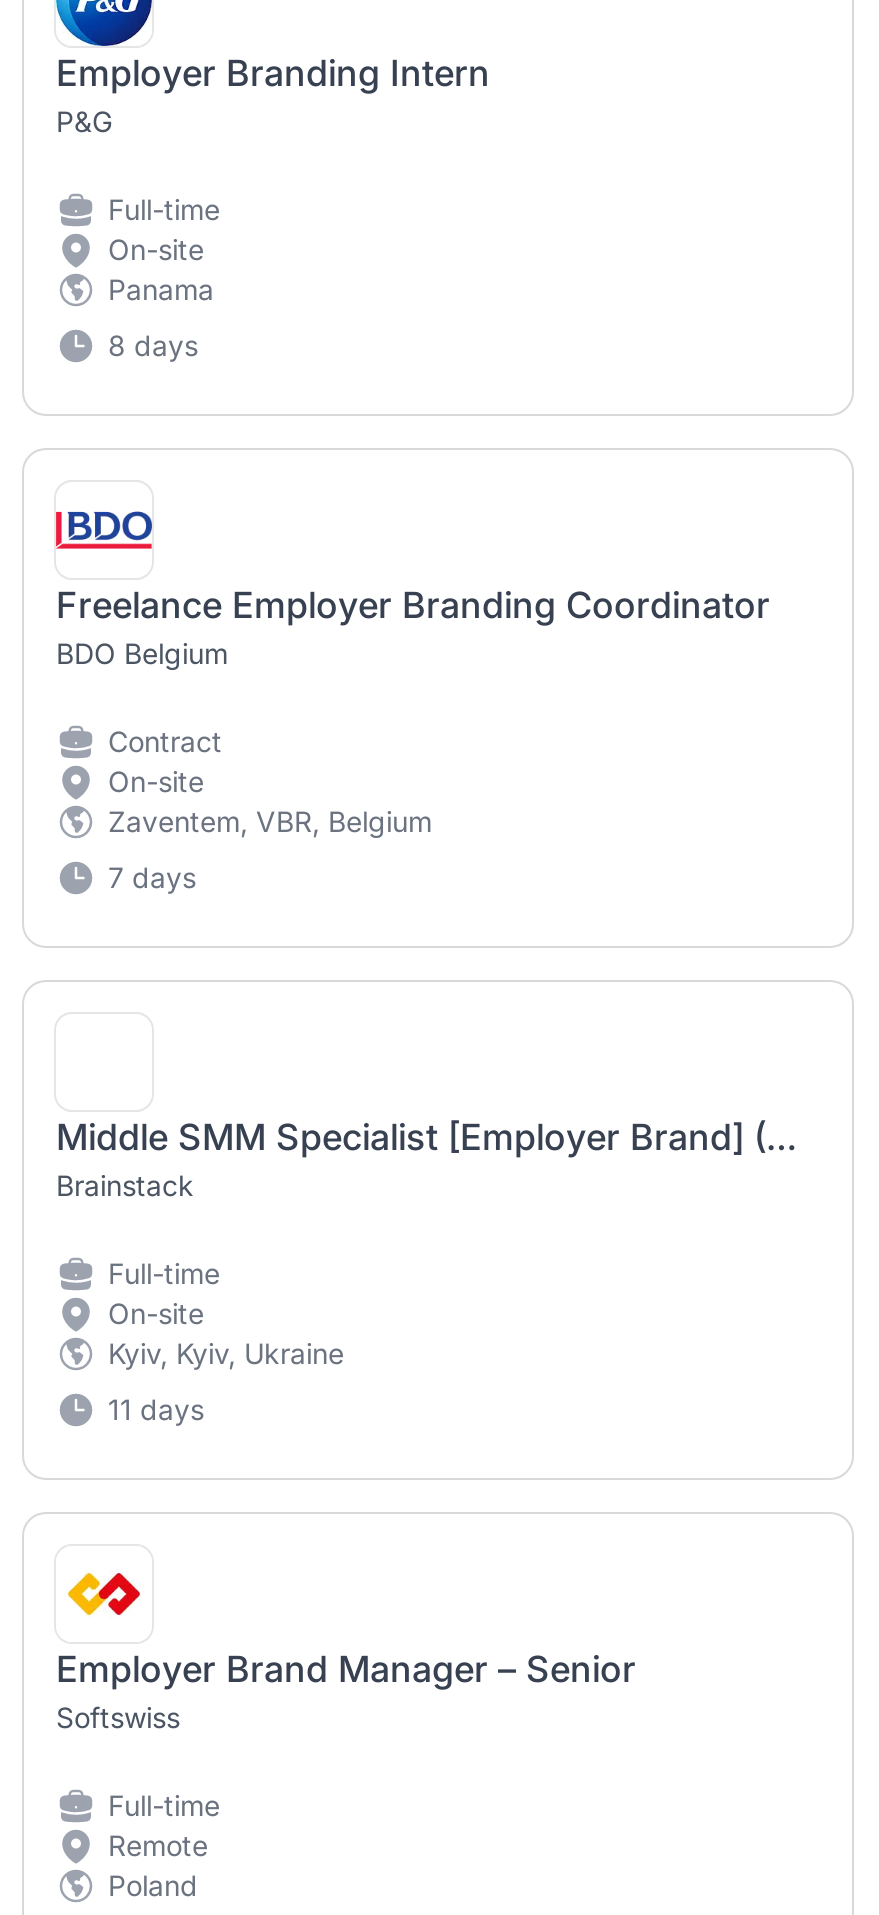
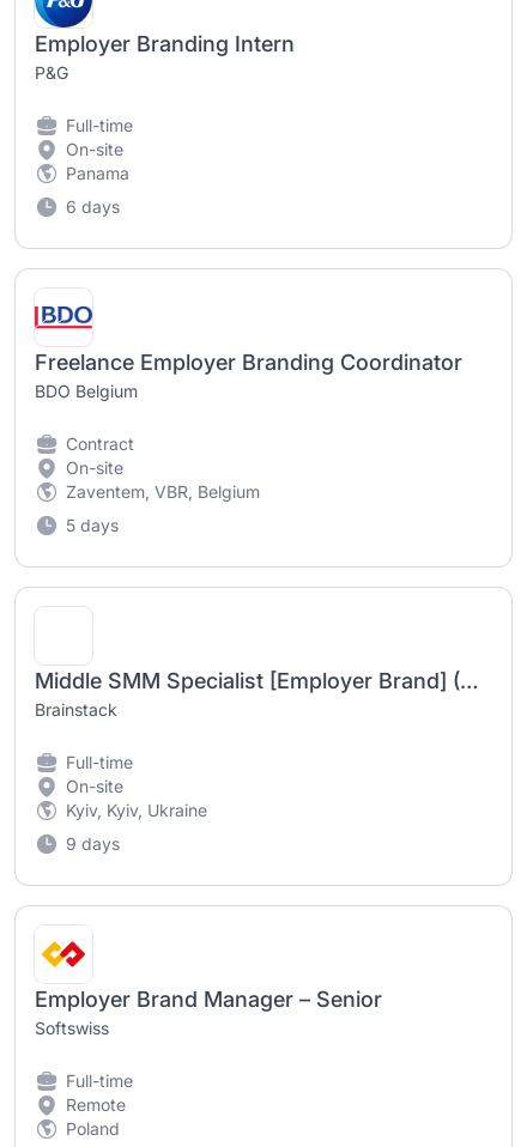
[108,329,198,363] 8 days -> [66,197,120,217] 6 days
[108,861,196,895] 7 days -> [66,515,119,536] 5 days
[108,1393,204,1427] 11 days -> [66,834,120,854] 9 days

